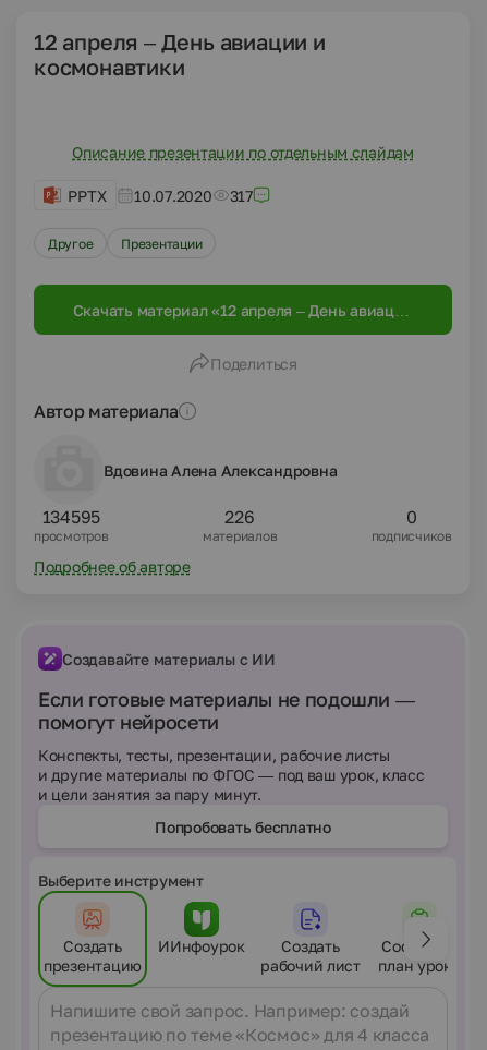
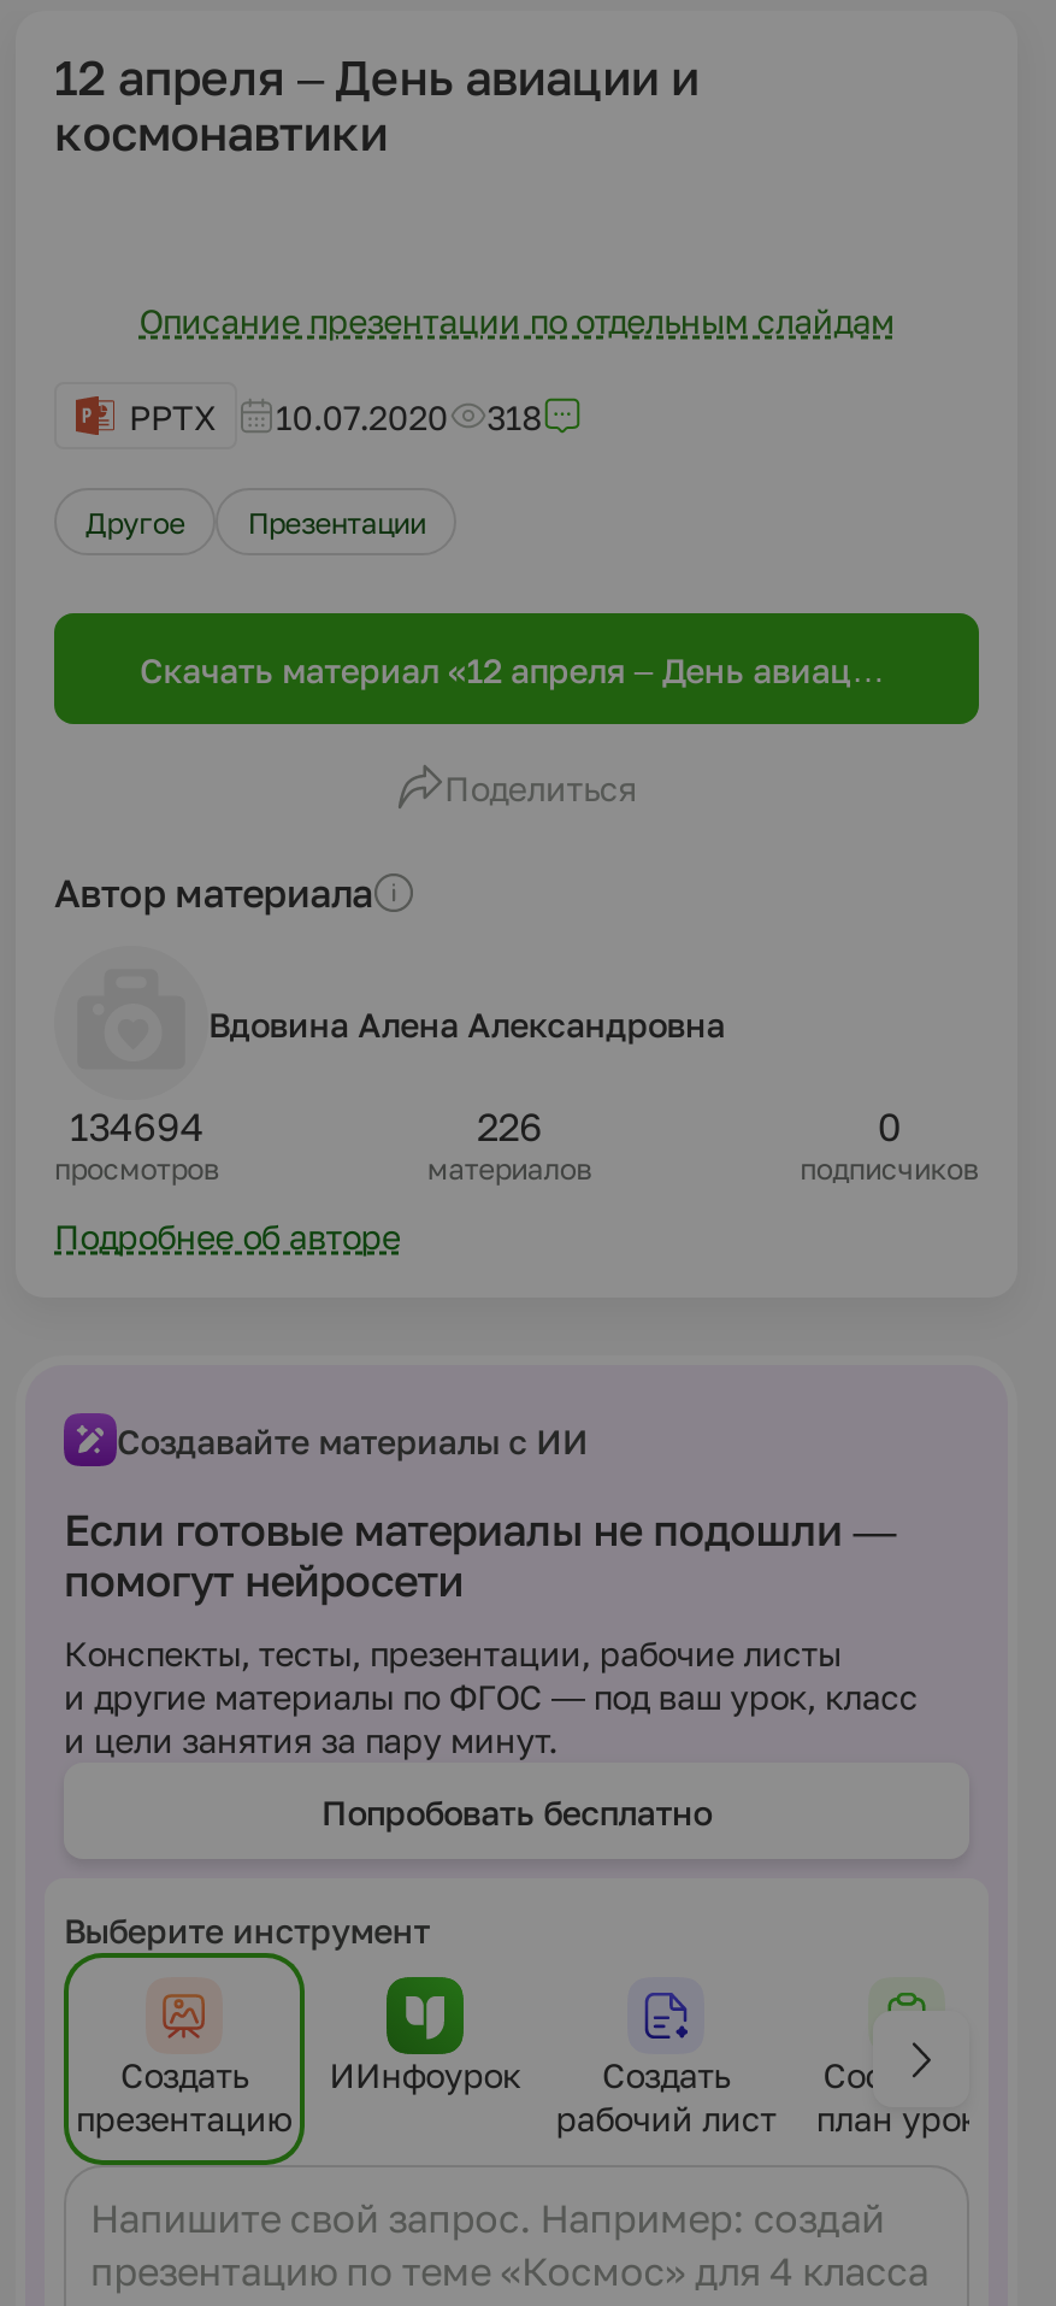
[68,186,253,204] PPTX 10.07.2020 317 -> [129,395,543,436] PPTX 10.07.2020 318
[42,506,100,528] 134595 -> [70,1102,204,1151] 134694

